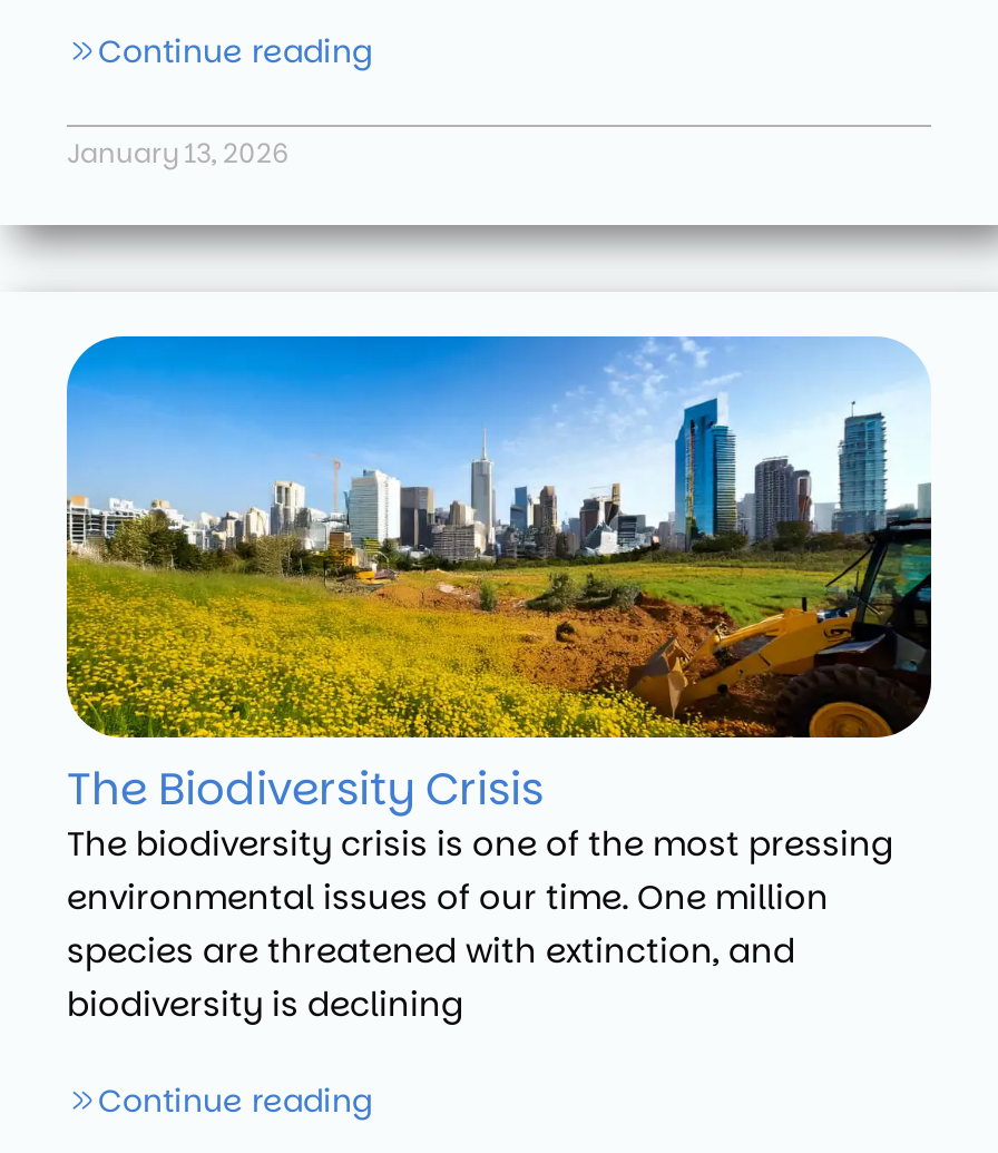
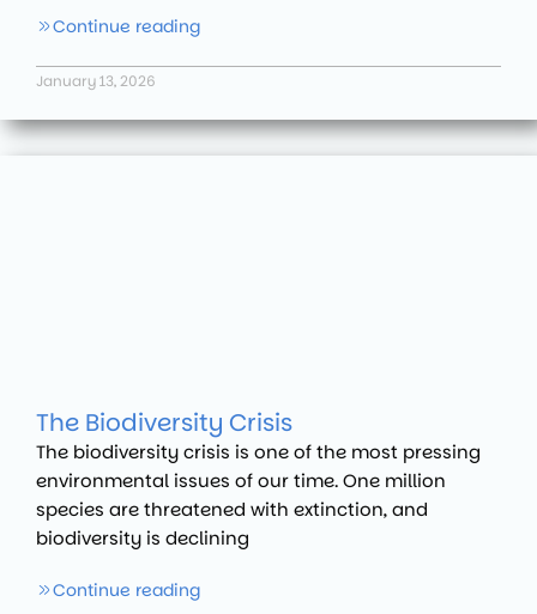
[65,334,933,740] [image] -> none

